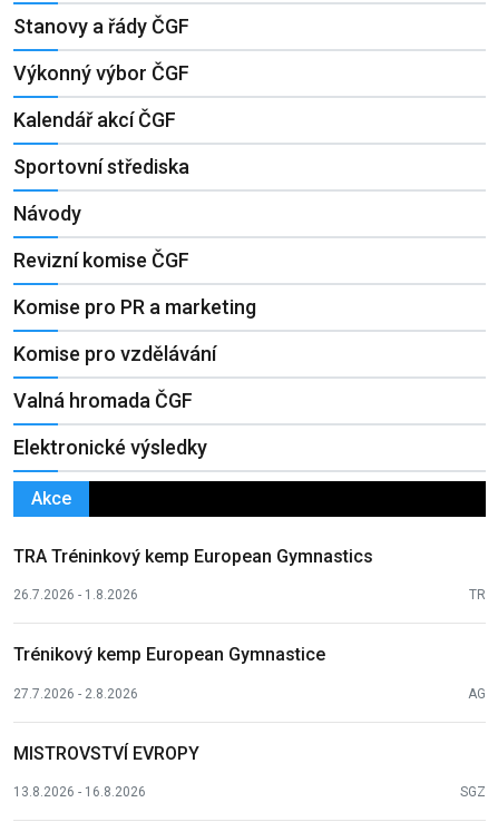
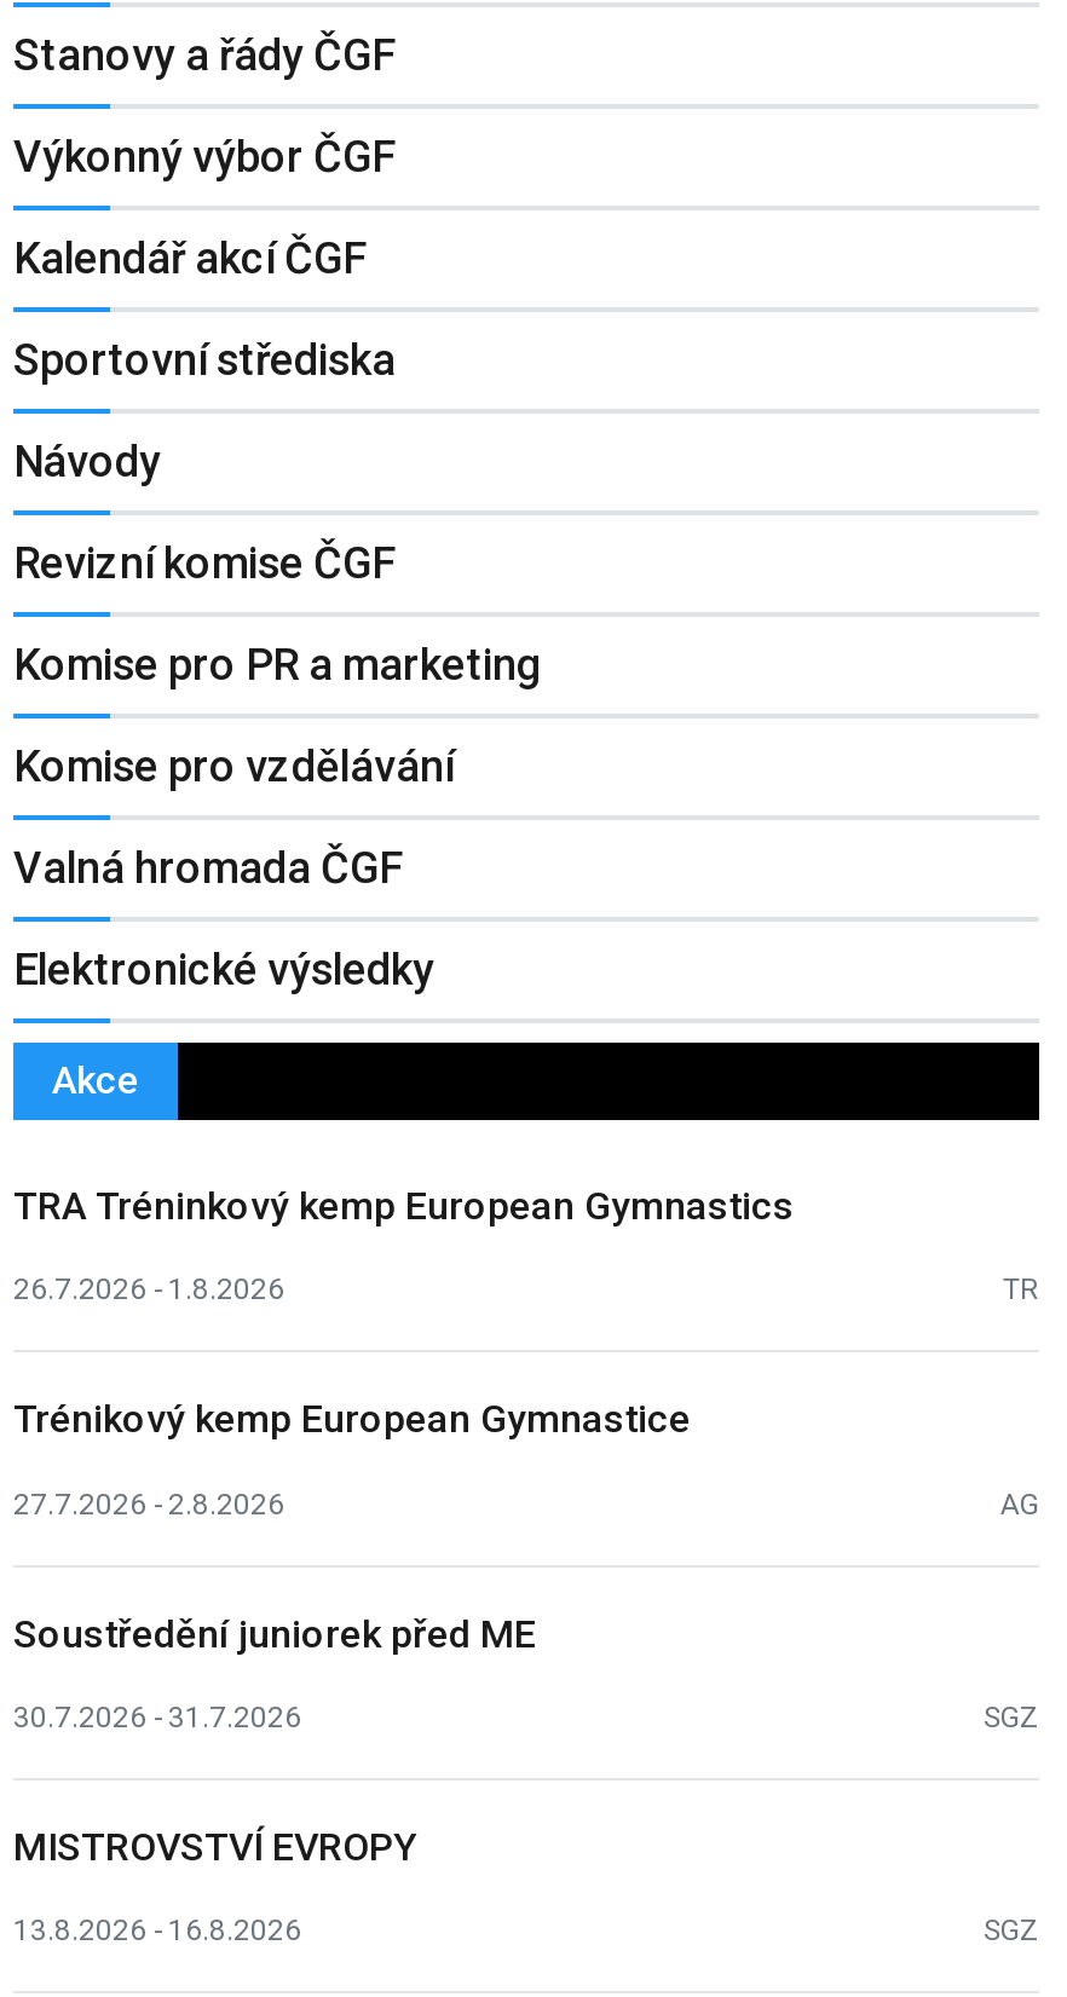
none -> [13,1610,1039,1735] Soustředění juniorek před ME | 30.7.2026 - 31.7.2026 | SGZ

